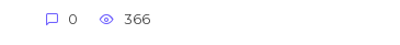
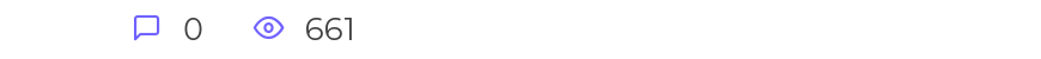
[124,11,150,28] 366 -> [305,11,353,47] 661

